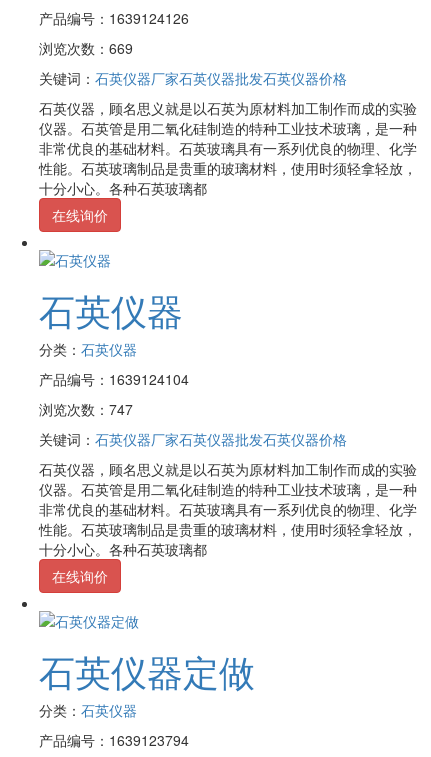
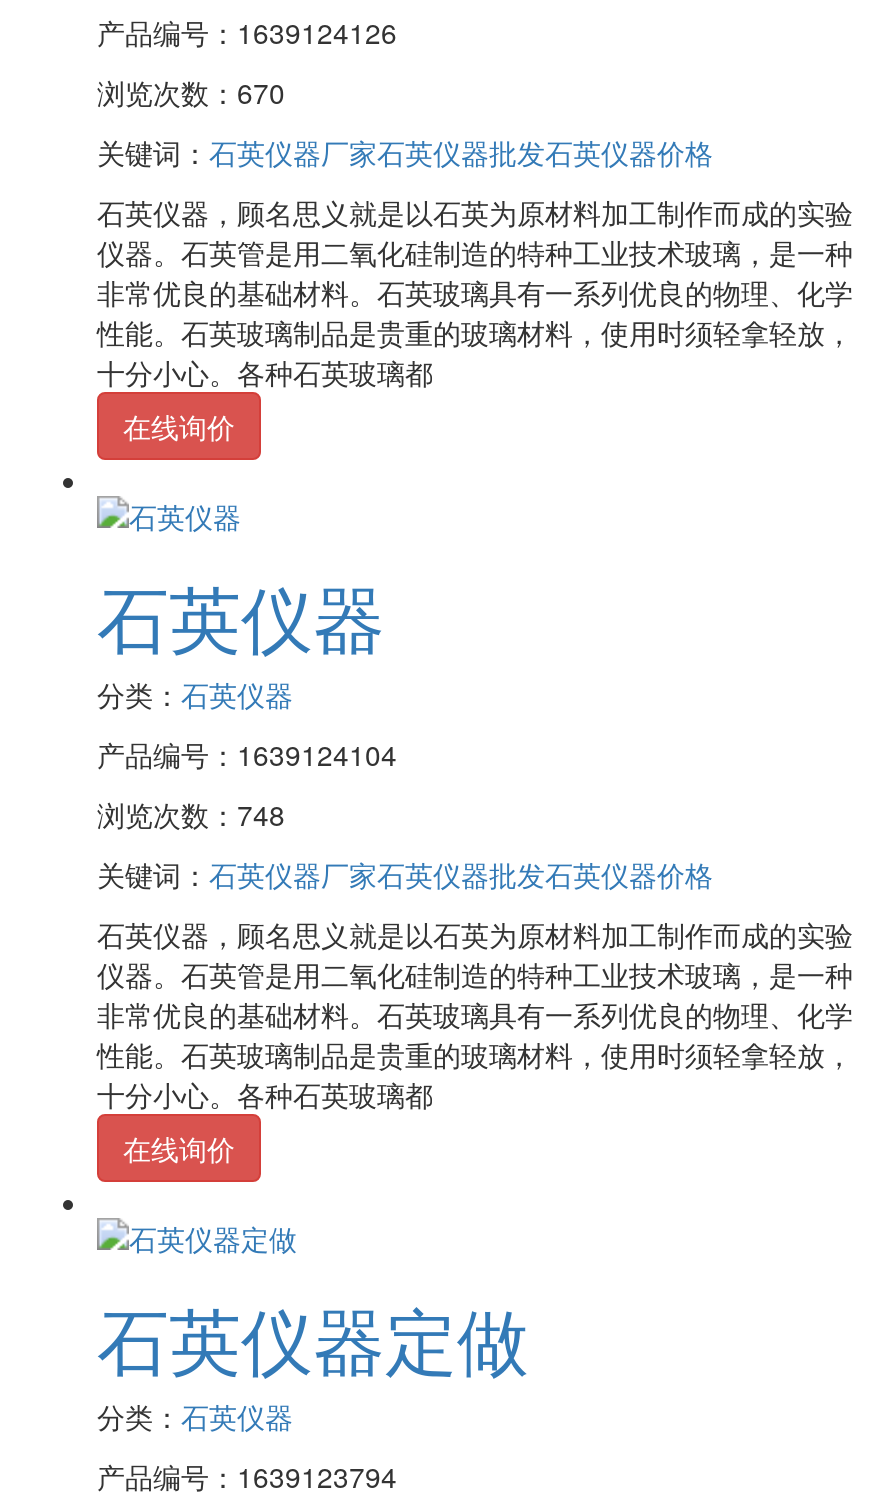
[39,38,133,58] 浏览次数：669 -> [97,71,285,111] 浏览次数：670
[39,399,133,419] 浏览次数：747 -> [97,794,285,834] 浏览次数：748

